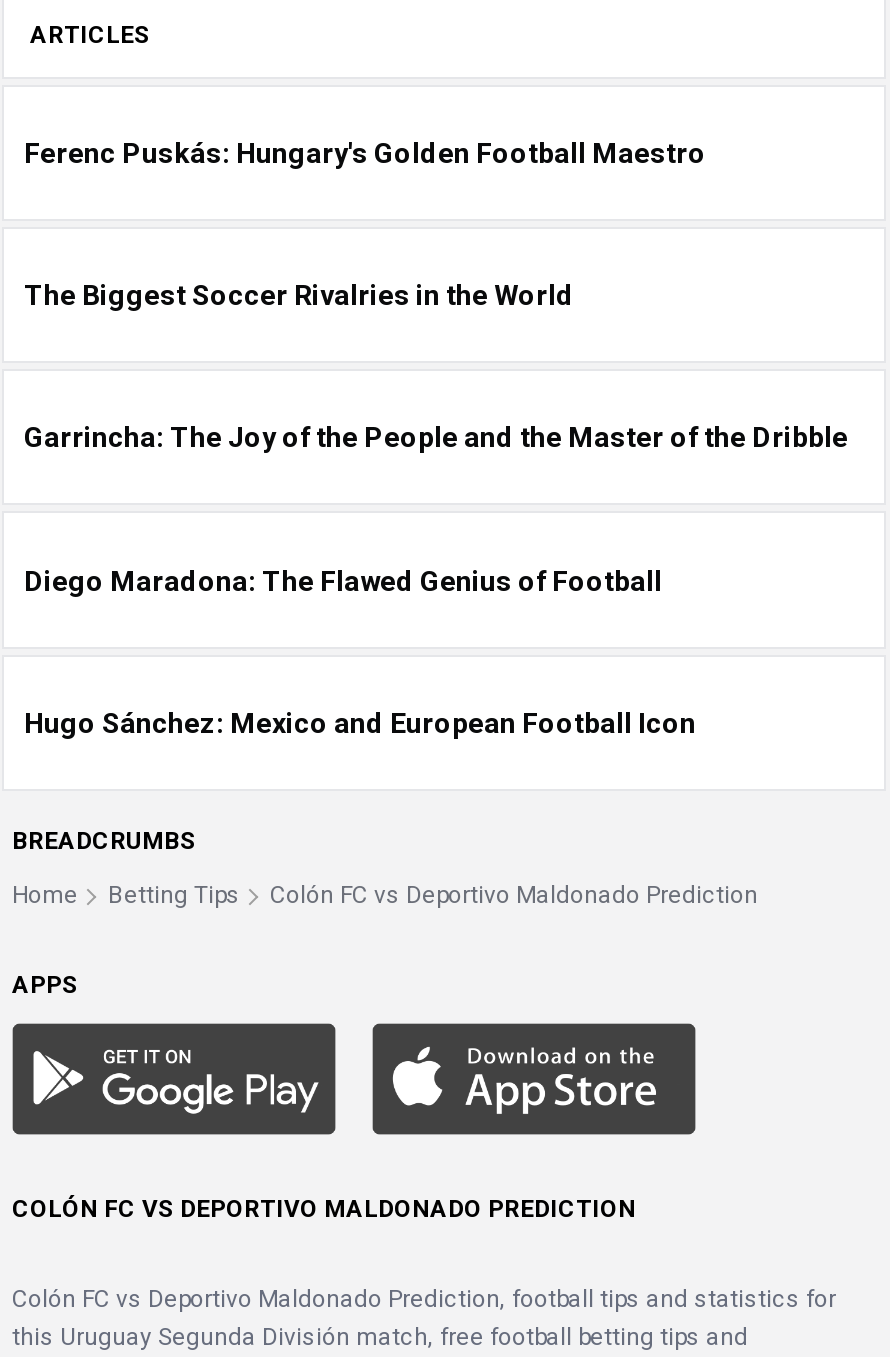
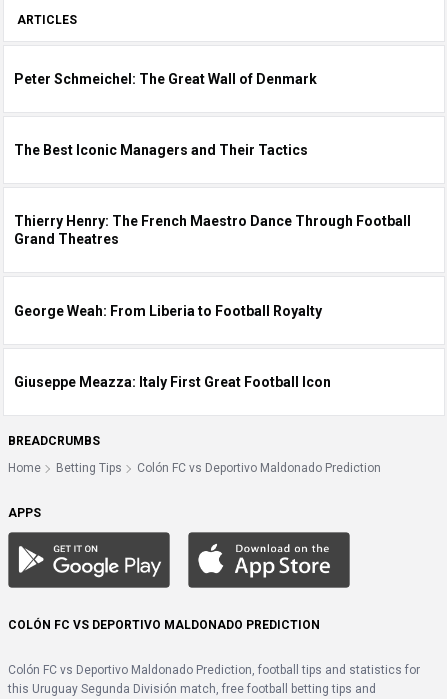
[24,138,706,170] Ferenc Puskás: Hungary's Golden Football Maestro -> [14,71,317,87] Peter Schmeichel: The Great Wall of Denmark
[24,280,574,312] The Biggest Soccer Rivalries in the World -> [14,142,308,158] The Best Iconic Managers and Their Tactics
[24,422,848,454] Garrincha: The Joy of the People and the Master of the Dribble -> [14,213,411,247] Thierry Henry: The French Maestro Dance Through Football | Grand Theatres
[24,564,662,596] Diego Maradona: The Flawed Genius of Football -> [14,302,322,318] George Weah: From Liberia to Football Royalty
[24,706,696,738] Hugo Sánchez: Mexico and European Football Icon -> [14,374,331,390] Giuseppe Meazza: Italy First Great Football Icon

